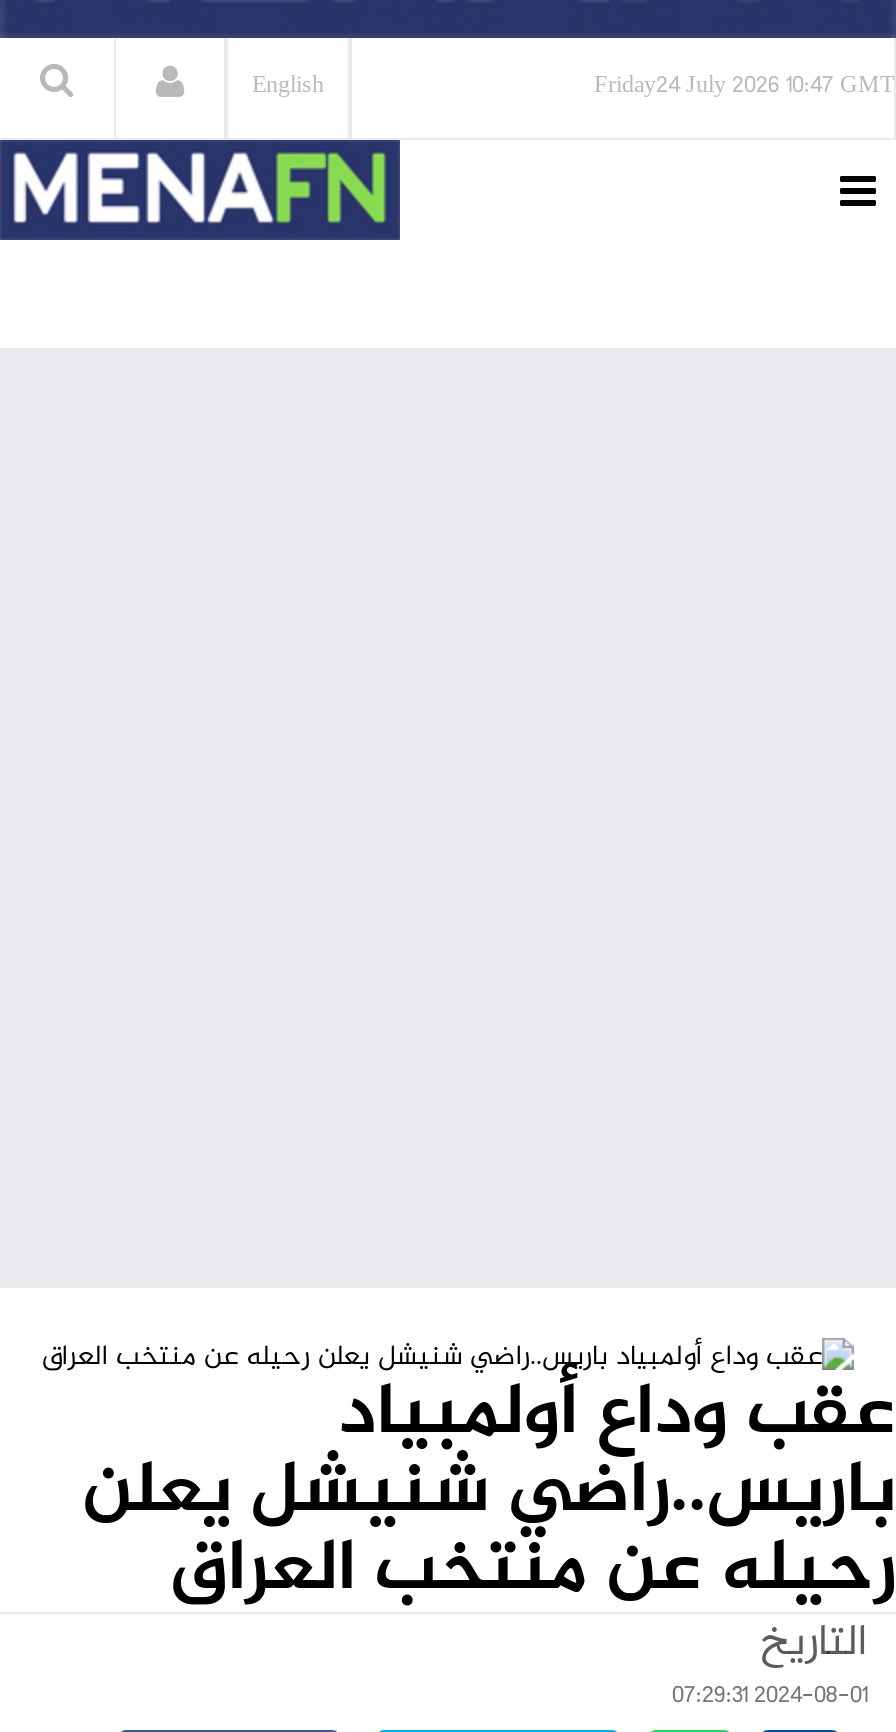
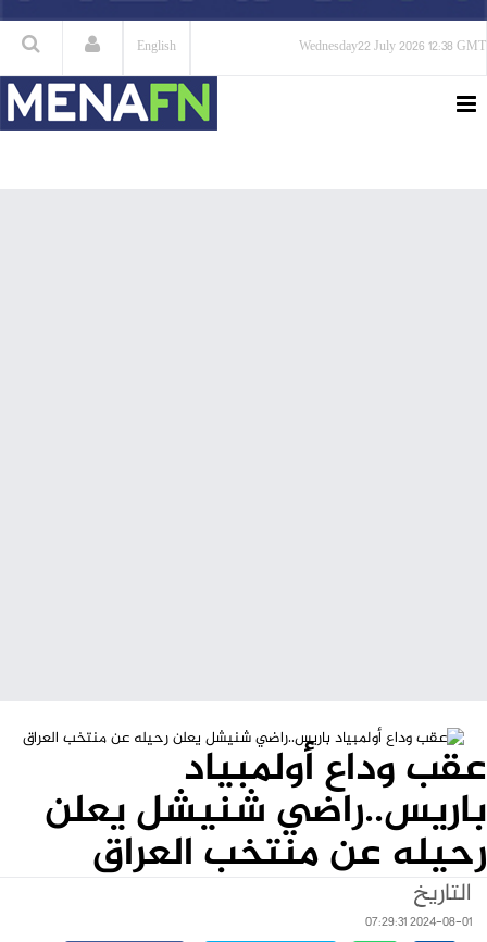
[594,66,894,108] Friday24 July 2026 10:47 GMT -> [299,36,486,59] Wednesday22 July 2026 12:38 GMT

